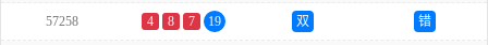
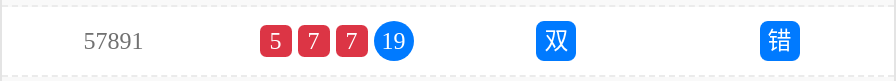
[46,14,78,29] 57258 -> [84,27,144,55] 57891
[147,14,153,29] 4 -> [270,27,282,55] 5
[168,14,174,29] 8 -> [308,27,320,55] 7

